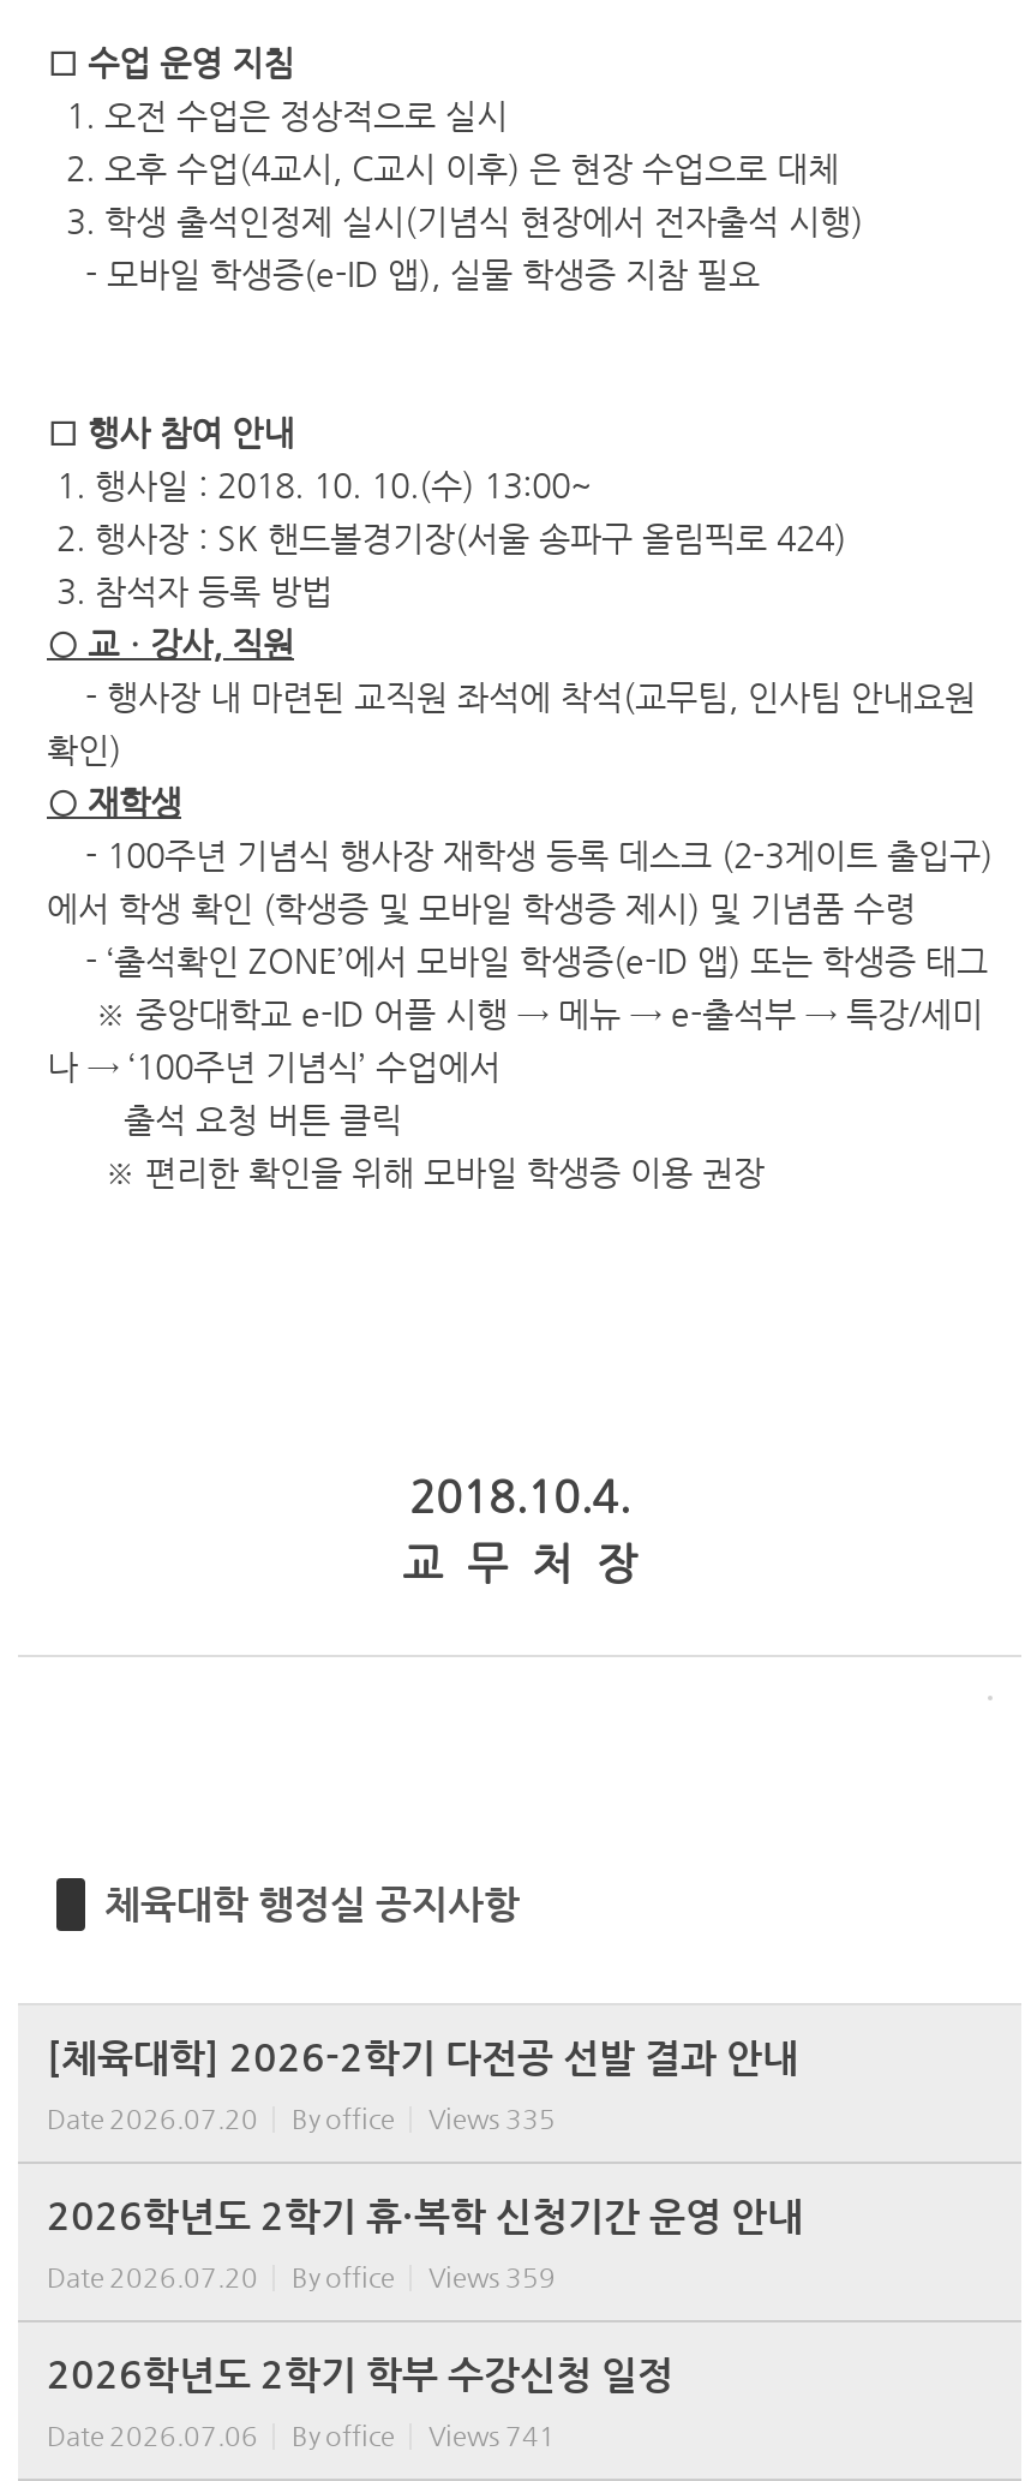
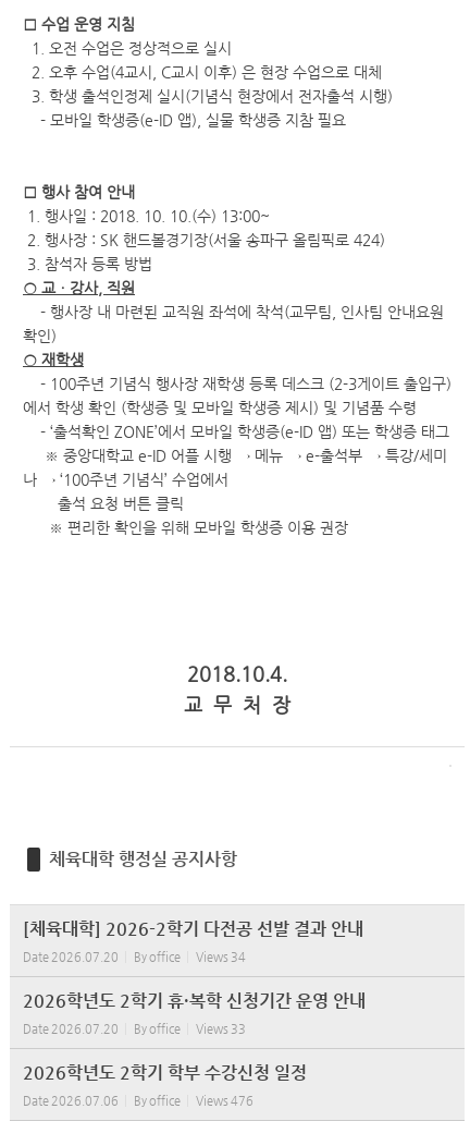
[47,2104,556,2135] Date 2026.07.20 By office Views 335 -> [23,950,246,964] Date 2026.07.20 By office Views 34
[47,2262,556,2294] Date 2026.07.20 By office Views 359 -> [23,1022,246,1036] Date 2026.07.20 By office Views 33
[47,2421,556,2452] Date 2026.07.06 By office Views 741 -> [23,1094,253,1108] Date 2026.07.06 By office Views 476

